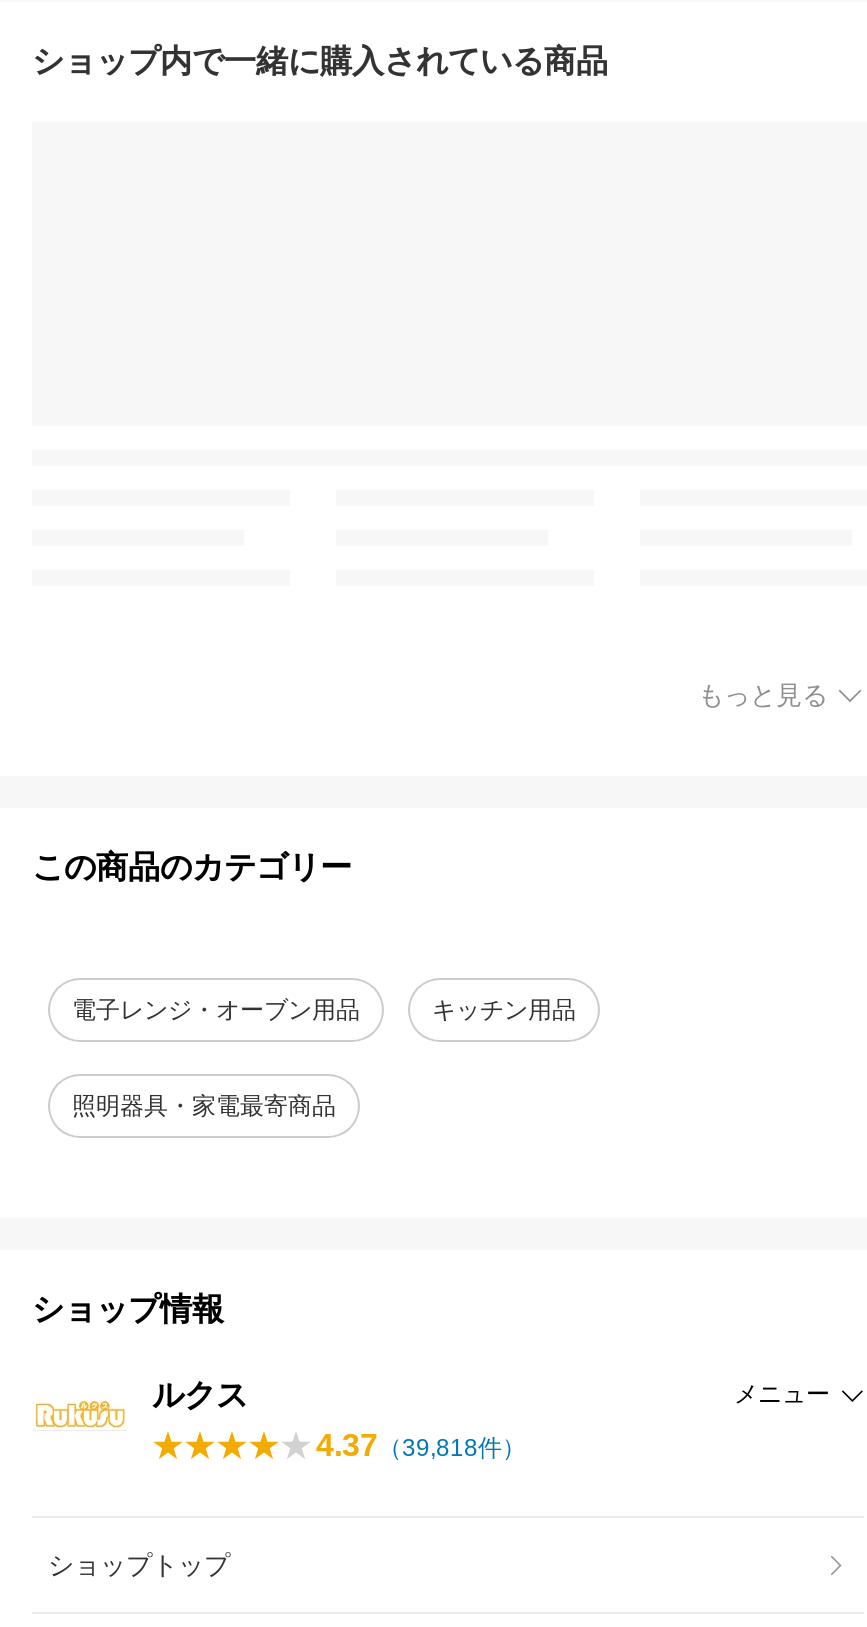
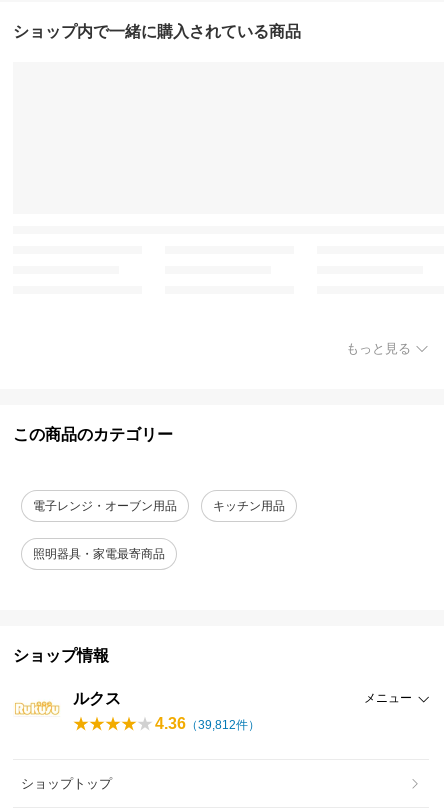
[316,1428,526,1462] 4.37（39,818件） -> [155,715,260,732] 4.36（39,812件）

